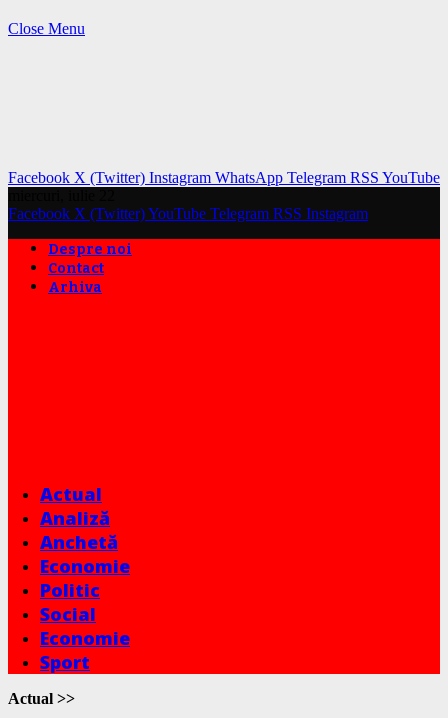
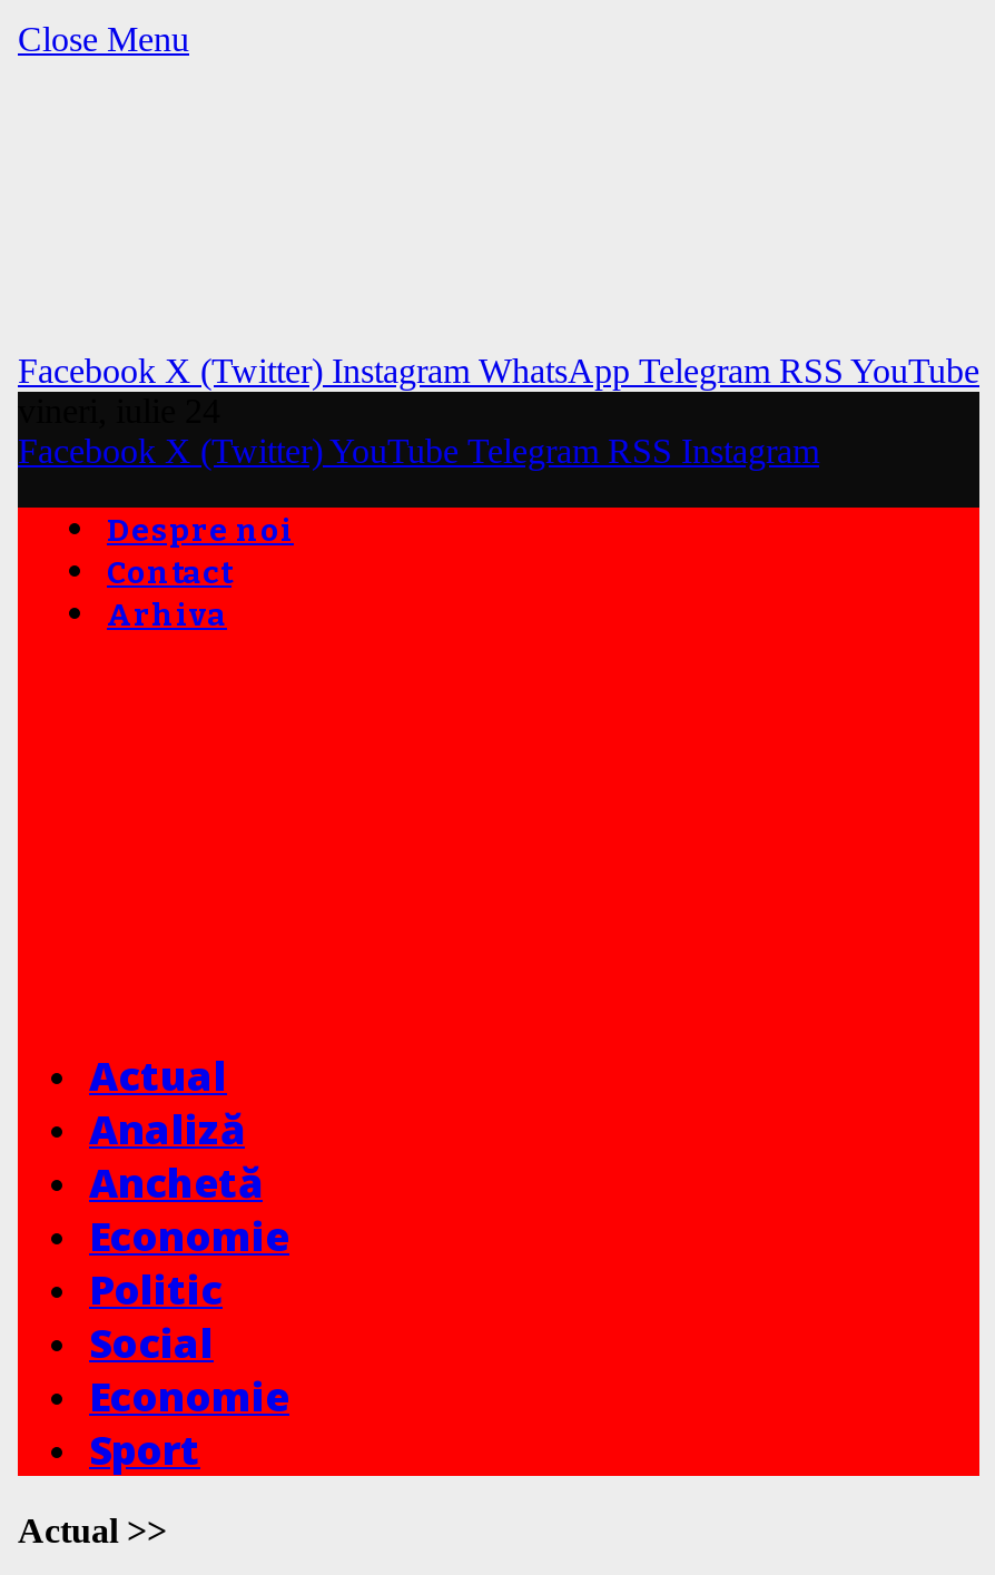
[8,187,115,204] miercuri, iulie 22 -> [18,392,220,430] vineri, iulie 24

